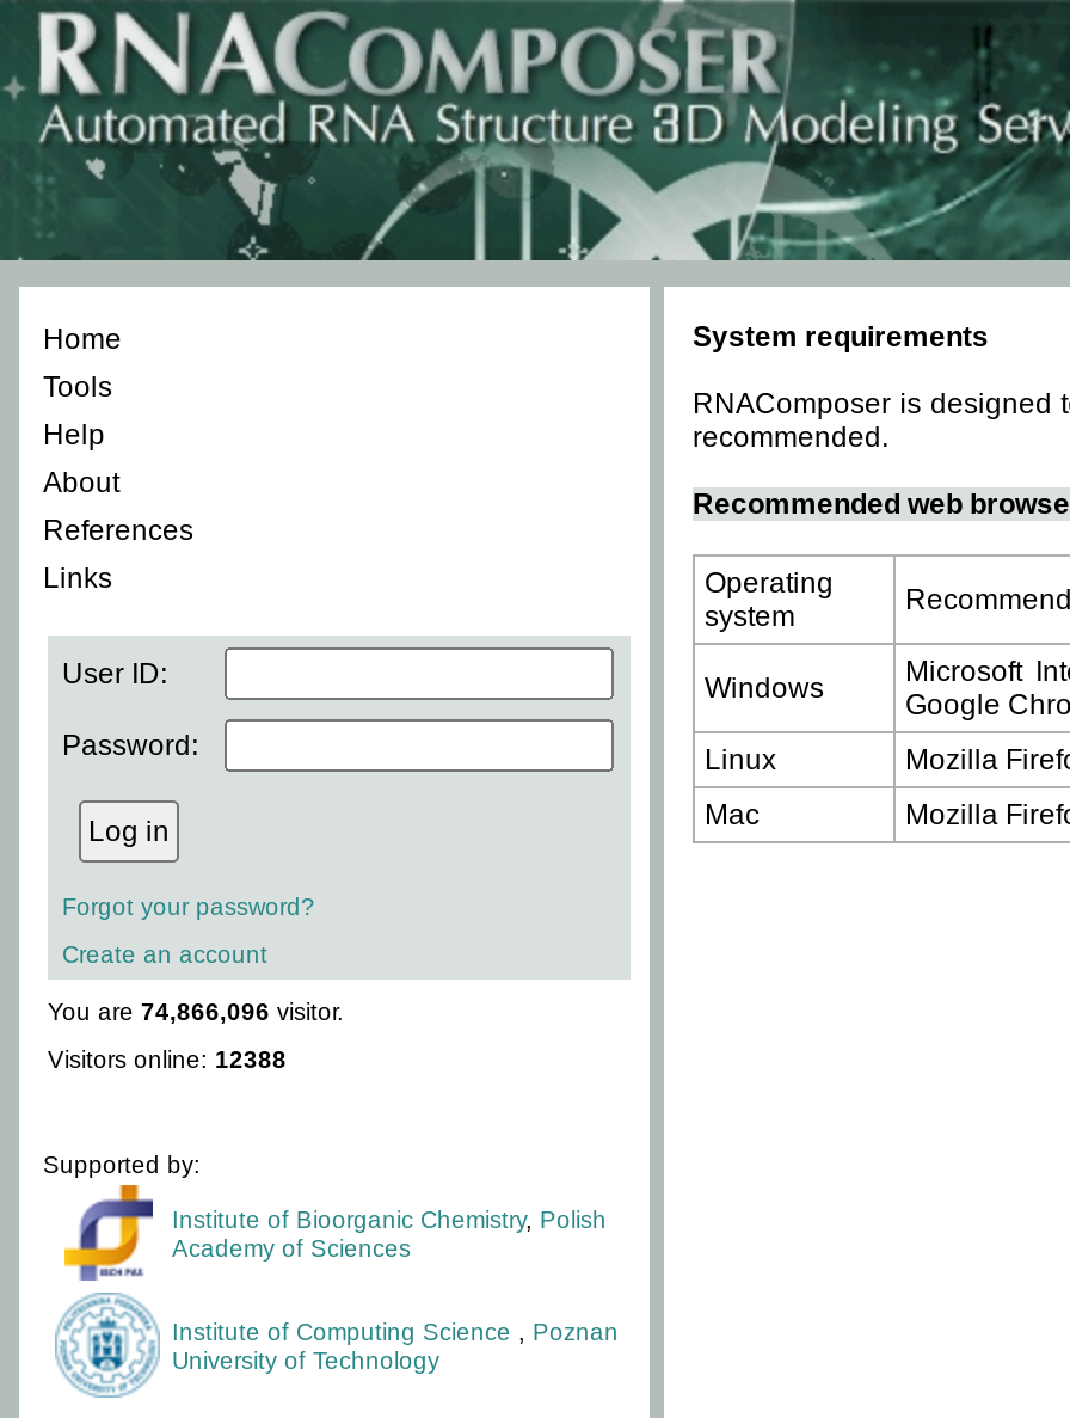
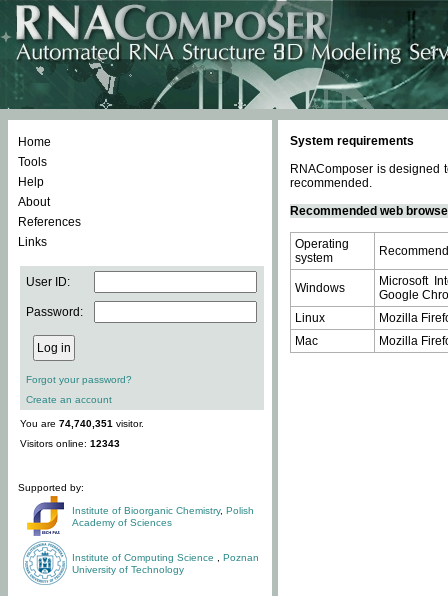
[48,999,344,1025] You are 74,866,096 visitor. -> [20,418,144,429] You are 74,740,351 visitor.
[48,1046,287,1073] Visitors online: 12388 -> [20,438,120,449] Visitors online: 12343

